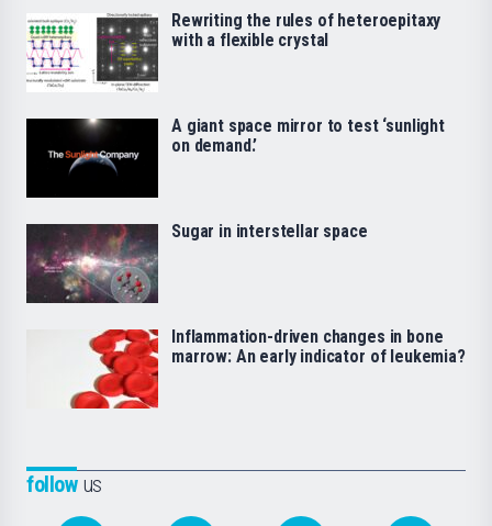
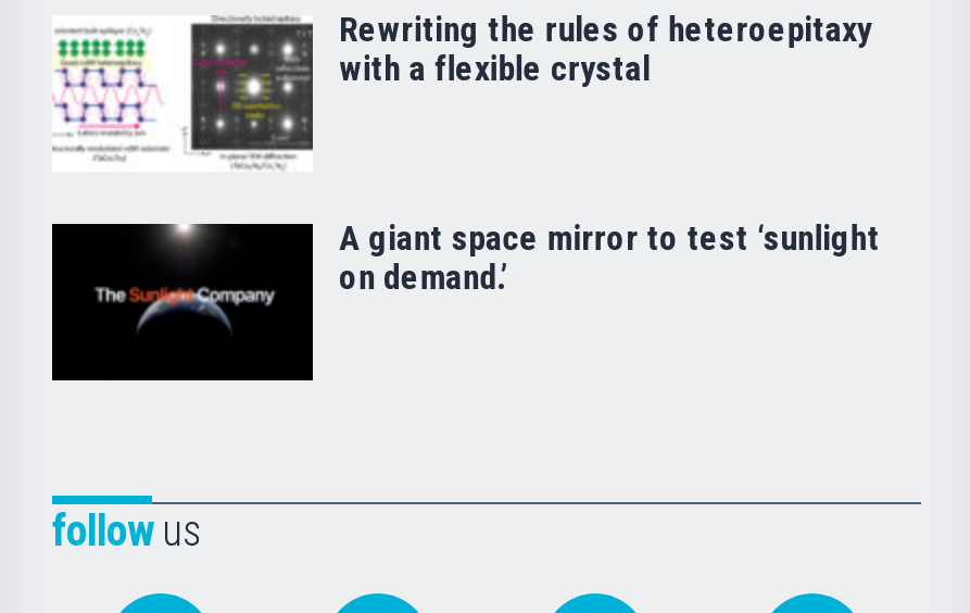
[25,221,368,304] [image] | Sugar in interstellar space -> none
[62,326,465,410] [image] | Inflammation-driven changes in bone | marrow: An early indicator of leukemia? -> none

